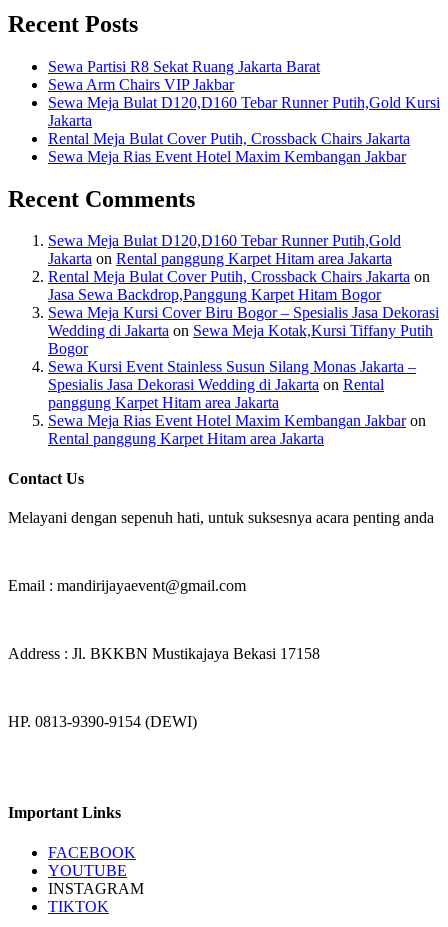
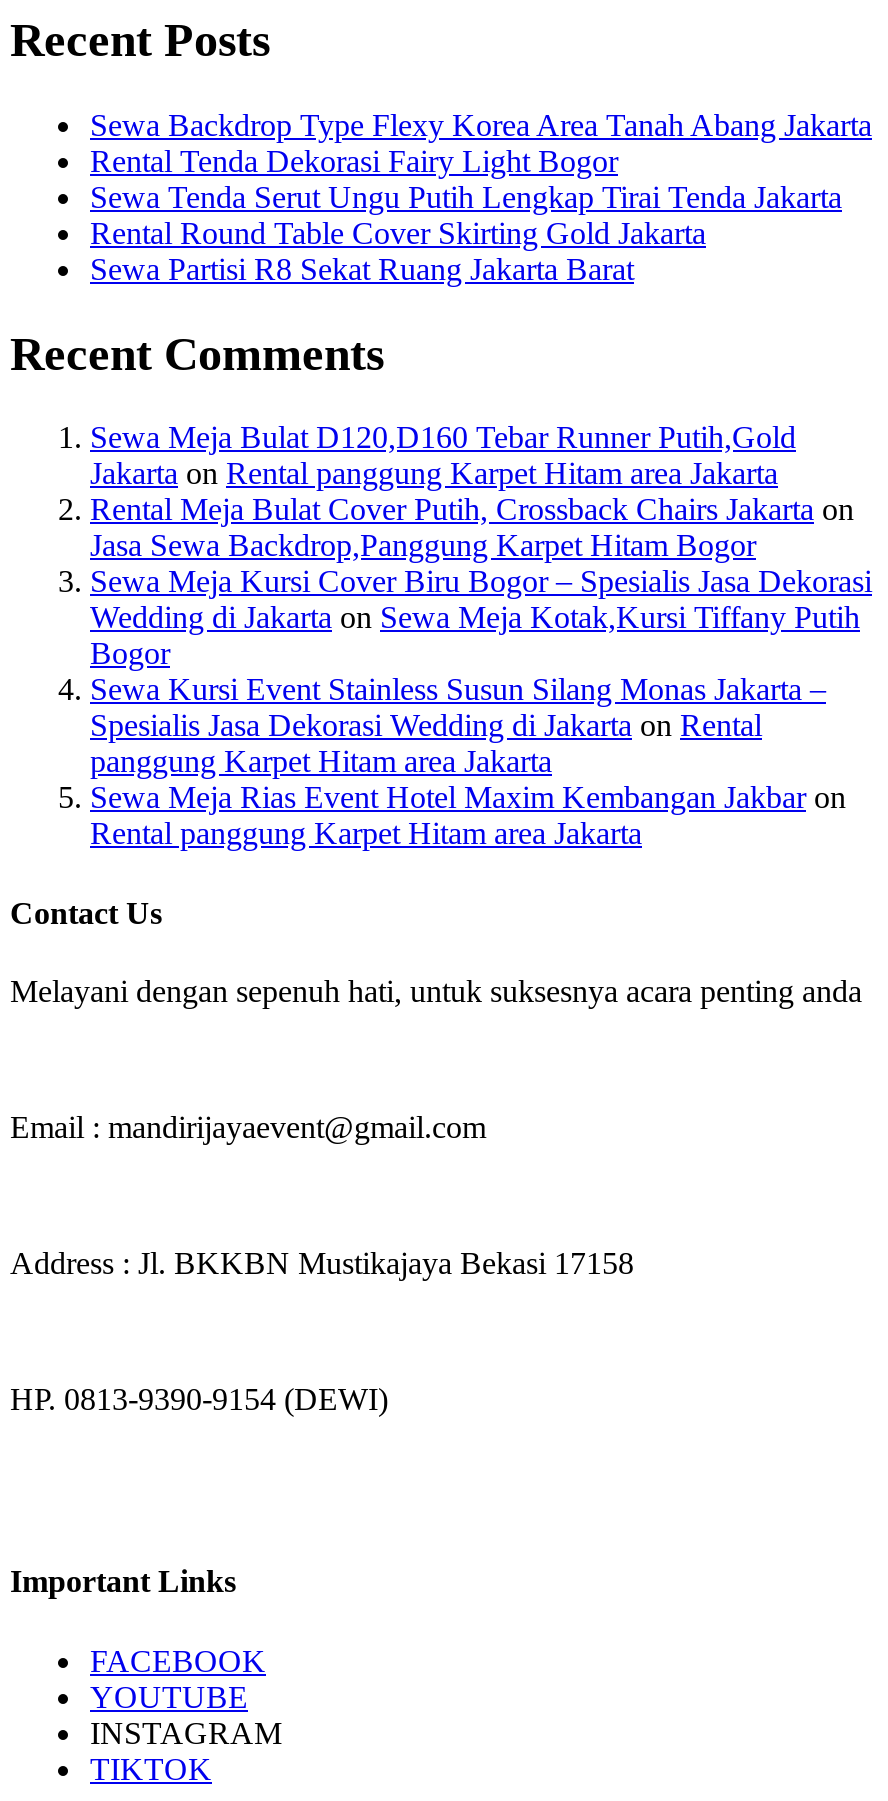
none -> [90,107,872,249] Sewa Backdrop Type Flexy Korea Area Tanah Abang Jakarta | Rental Tenda Dekorasi Fairy Light Bogor | Sewa Tenda Serut Ungu Putih Lengkap Tirai Tenda Jakarta | Rental Round Table Cover Skirting Gold Jakarta
moved [48,58,320,75] -> [90,251,634,285]: Sewa Partisi R8 Sekat Ruang Jakarta Barat
[48,76,440,165] Sewa Arm Chairs VIP Jakbar | Sewa Meja Bulat D120,D160 Tebar Runner Putih,Gold Kursi | Jakarta | Rental Meja Bulat Cover Putih, Crossback Chairs Jakarta | Sewa Meja Rias Event Hotel Maxim Kembangan Jakbar -> none

